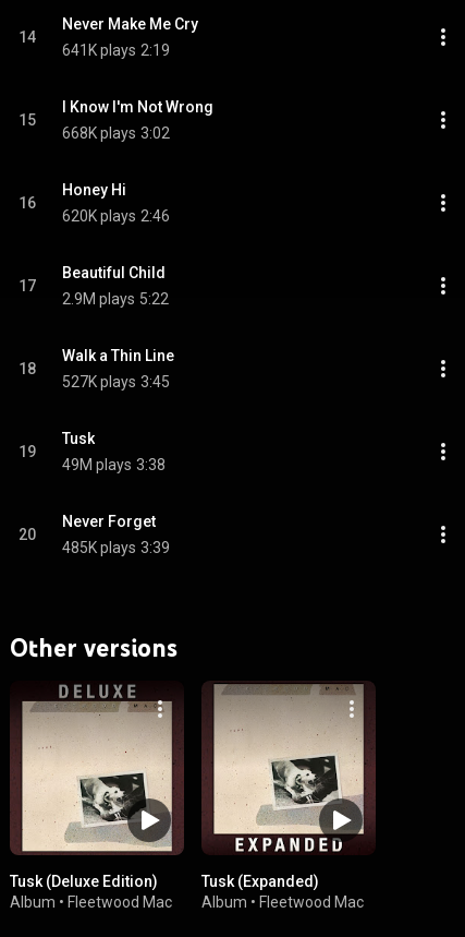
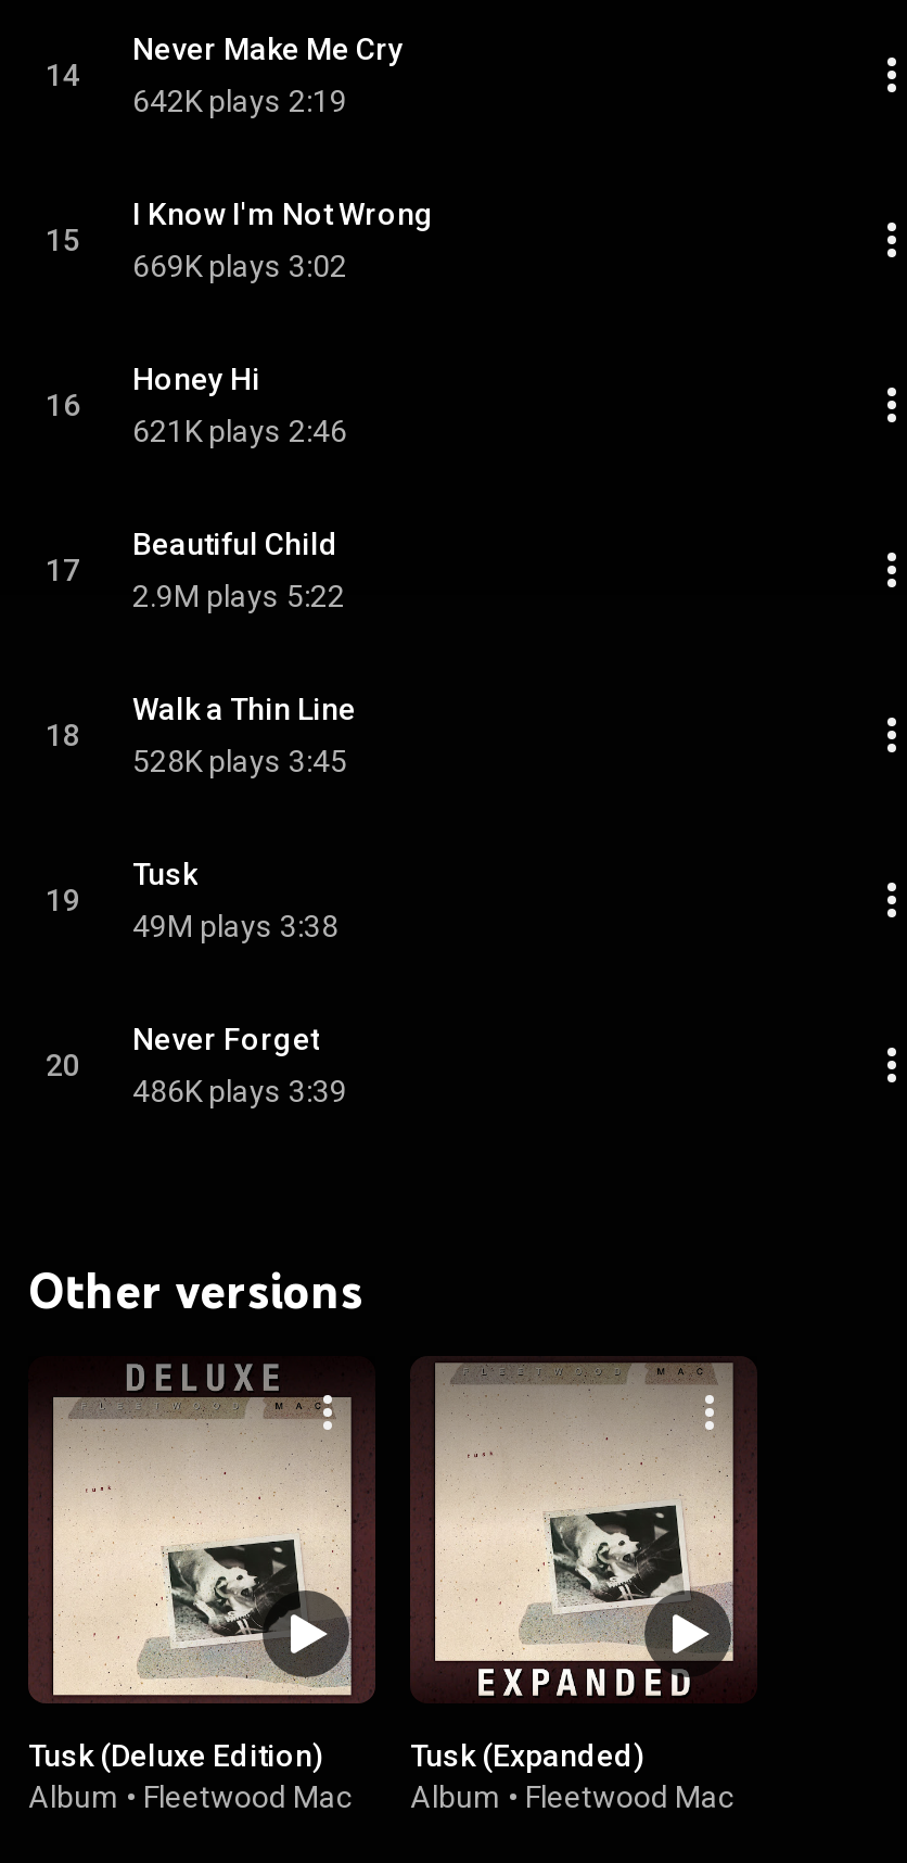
[62,41,170,59] 641K plays 2:19 -> [132,84,347,118] 642K plays 2:19
[62,124,170,142] 668K plays 3:02 -> [132,249,347,283] 669K plays 3:02
[62,207,170,225] 620K plays 2:46 -> [132,414,347,448] 621K plays 2:46
[62,373,170,391] 527K plays 3:45 -> [132,744,347,778] 528K plays 3:45
[62,539,170,556] 485K plays 3:39 -> [132,1074,347,1108] 486K plays 3:39

